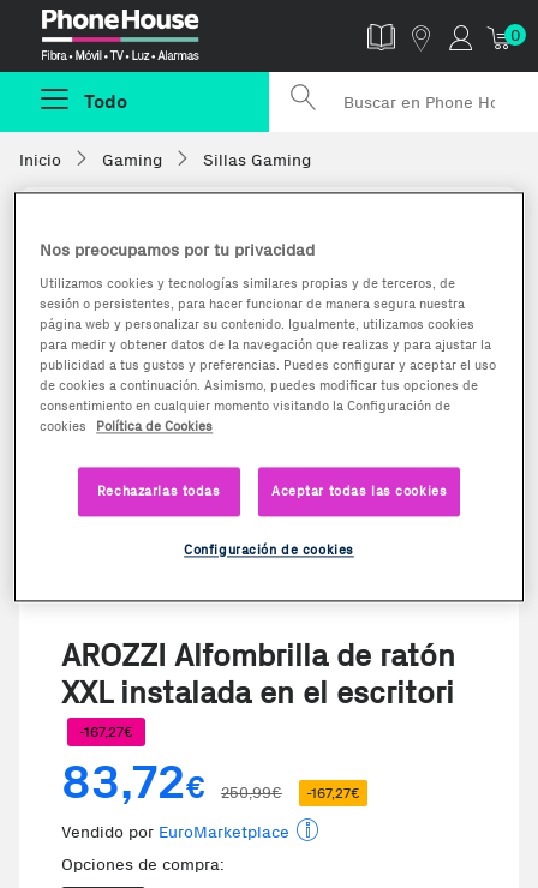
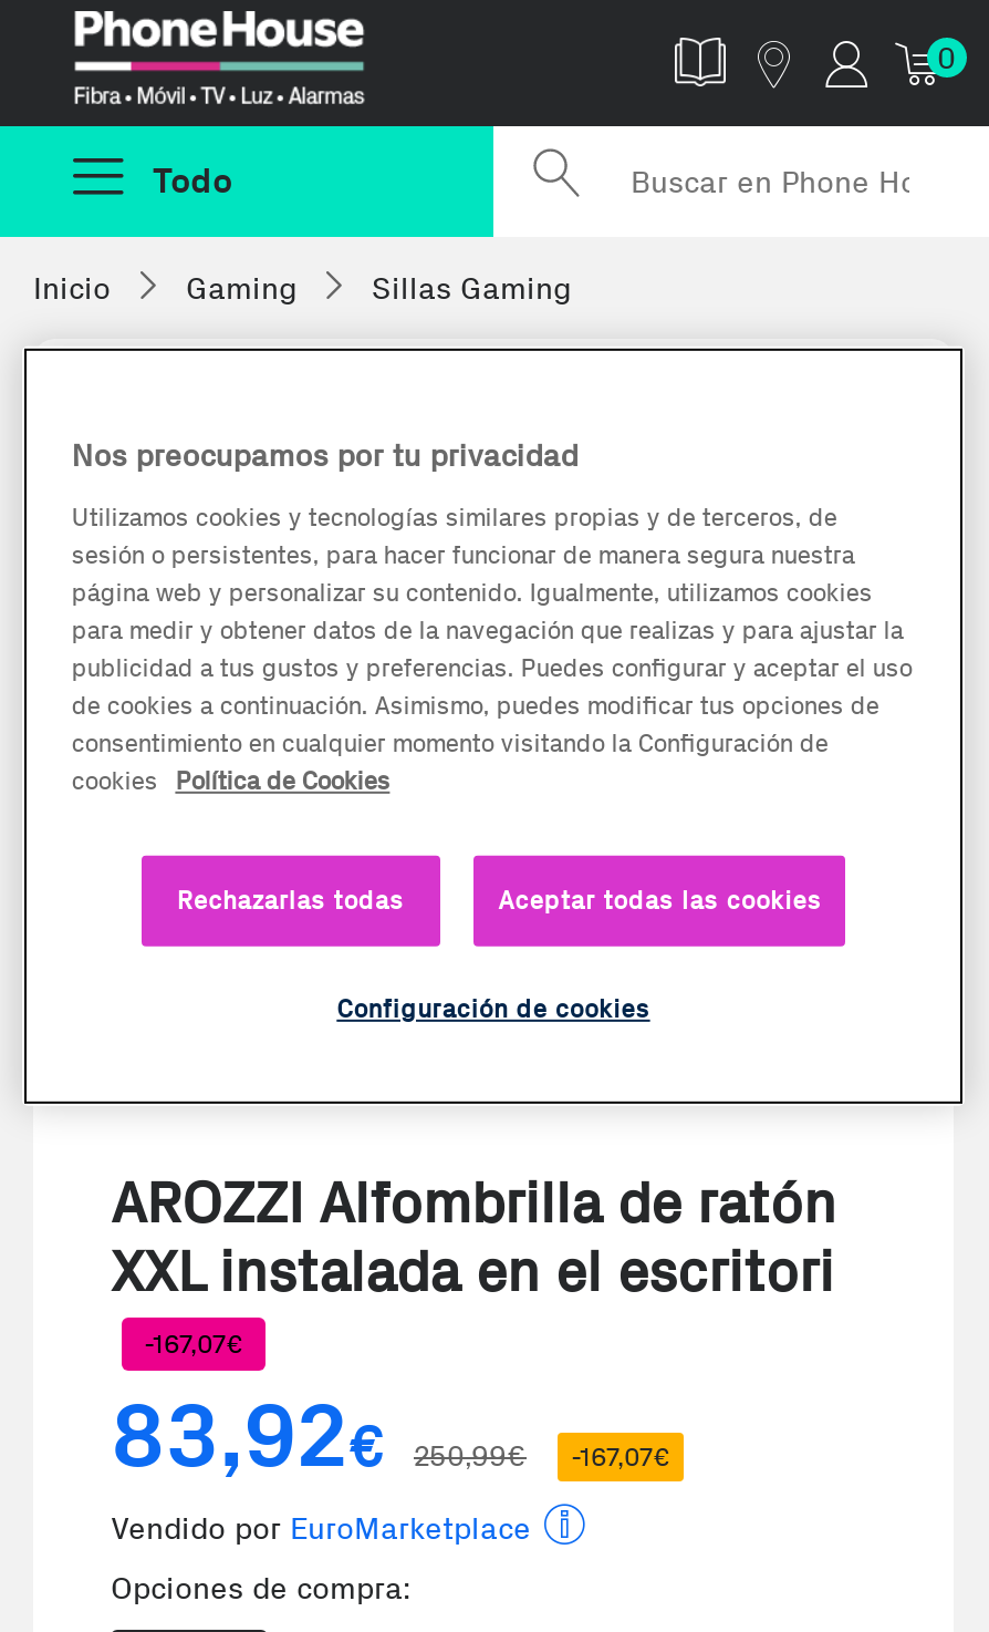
[79,724,133,740] -167,27€ -> [144,1329,243,1360] -167,07€
[61,752,204,810] 83,72€ -> [111,1382,383,1488] 83,92€
[306,785,360,802] -167,27€ -> [571,1442,670,1473] -167,07€

